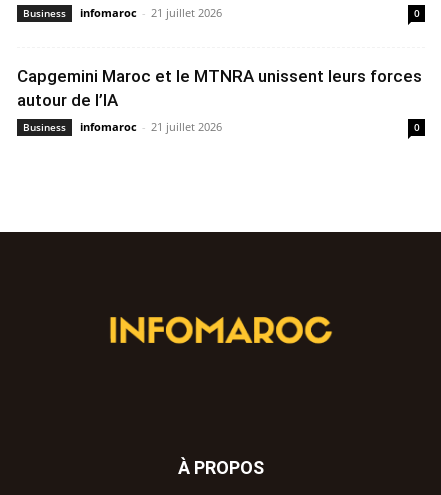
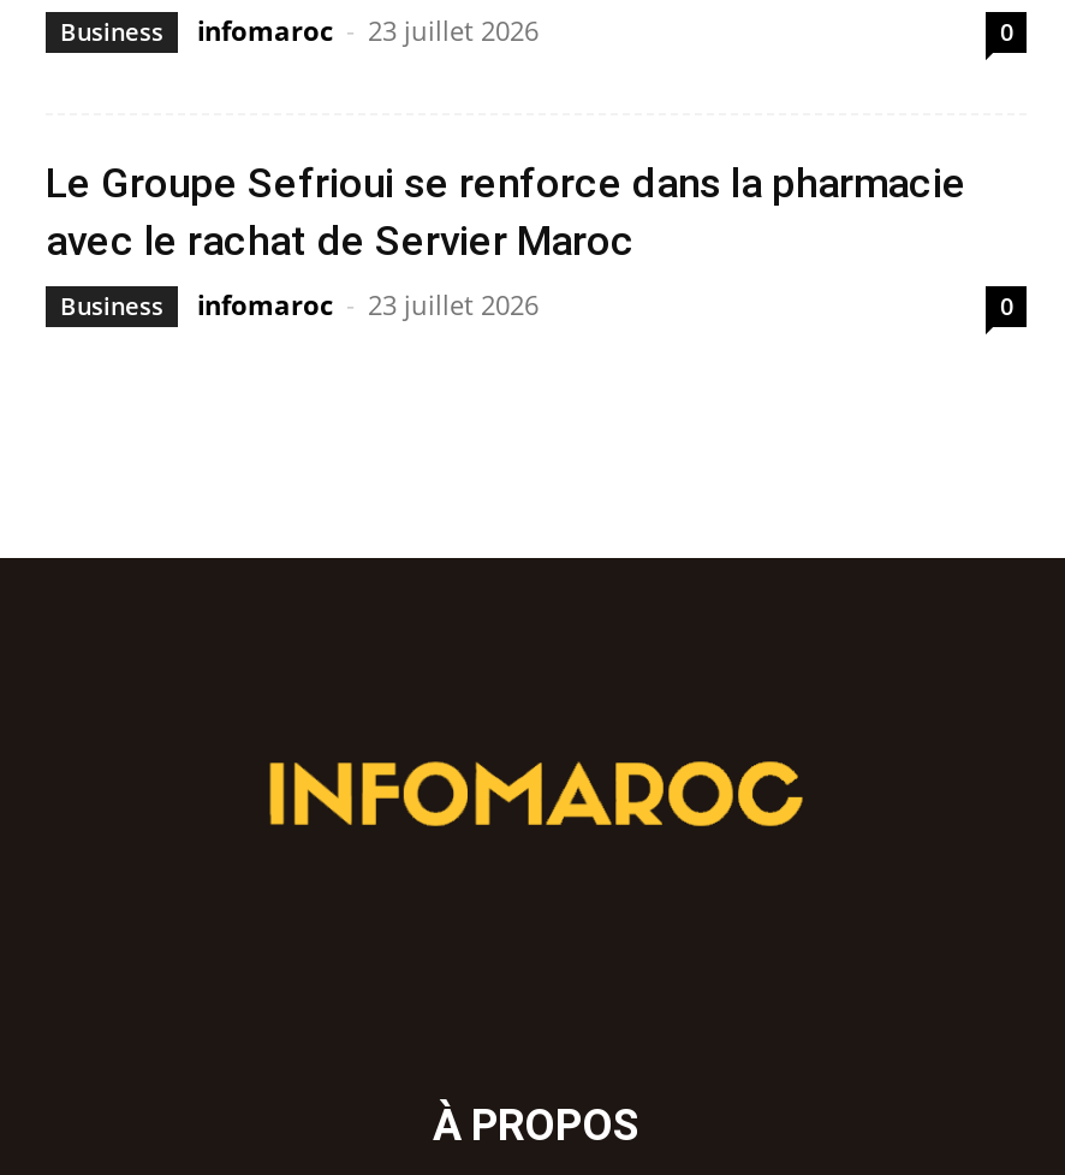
[80,5,222,20] infomaroc - 21 juillet 2026 -> [197,13,539,49] infomaroc - 23 juillet 2026
[17,66,422,110] Capgemini Maroc et le MTNRA unissent leurs forces | autour de l’IA -> [46,159,966,265] Le Groupe Sefrioui se renforce dans la pharmacie | avec le rachat de Servier Maroc
[80,119,222,134] infomaroc - 21 juillet 2026 -> [197,287,539,323] infomaroc - 23 juillet 2026

